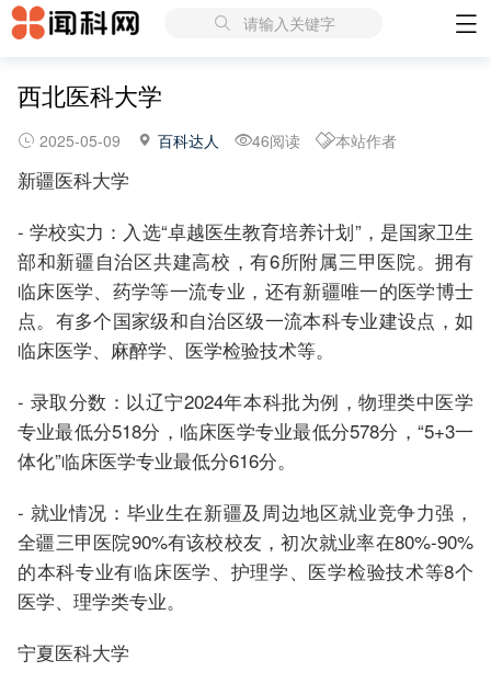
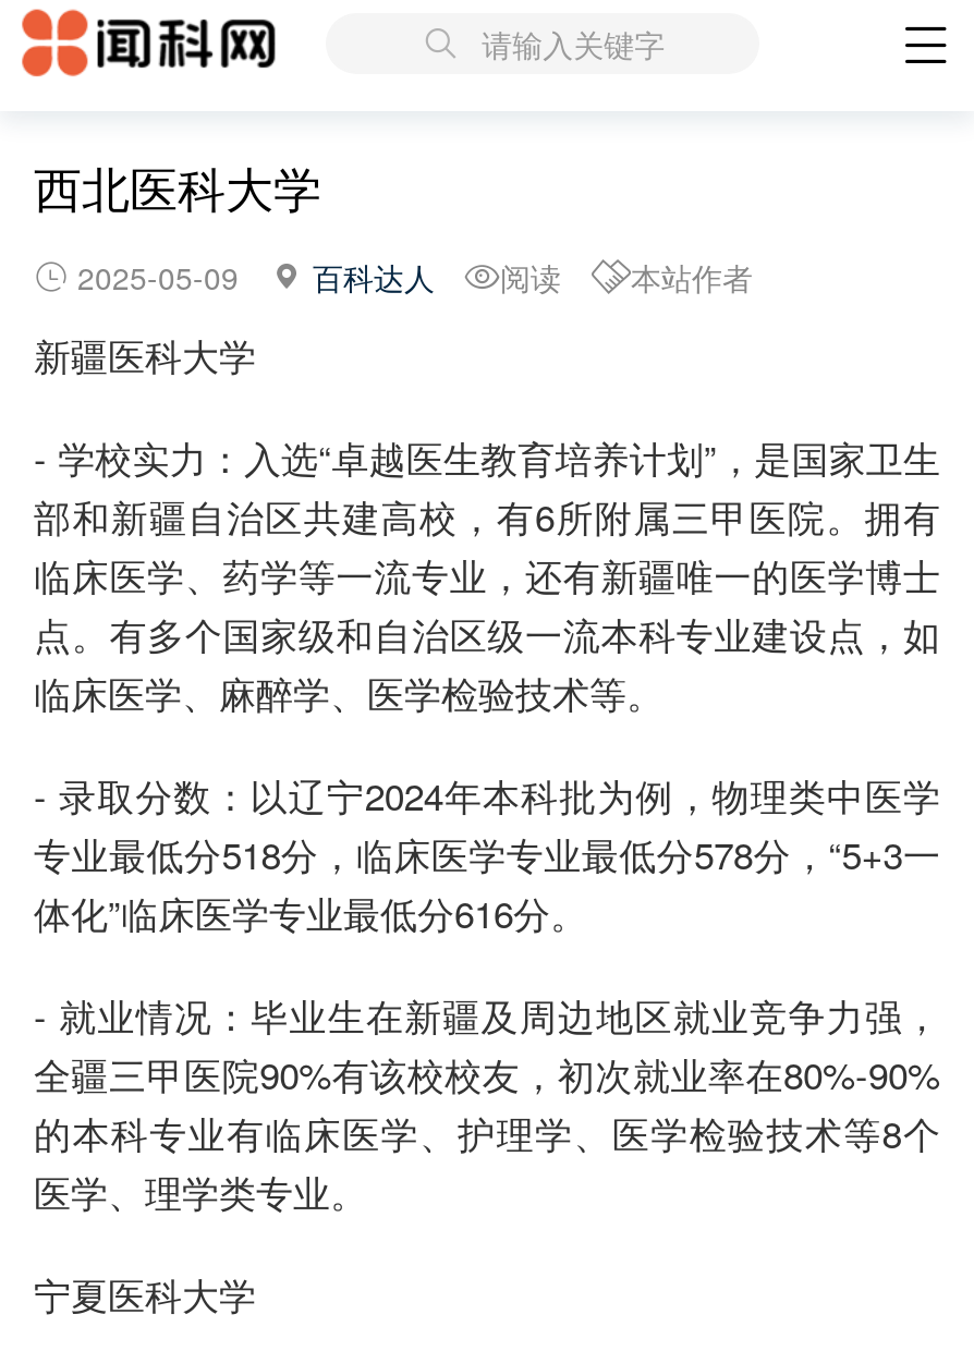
[252,129,300,151] 46阅读 -> [500,255,561,299] 阅读

